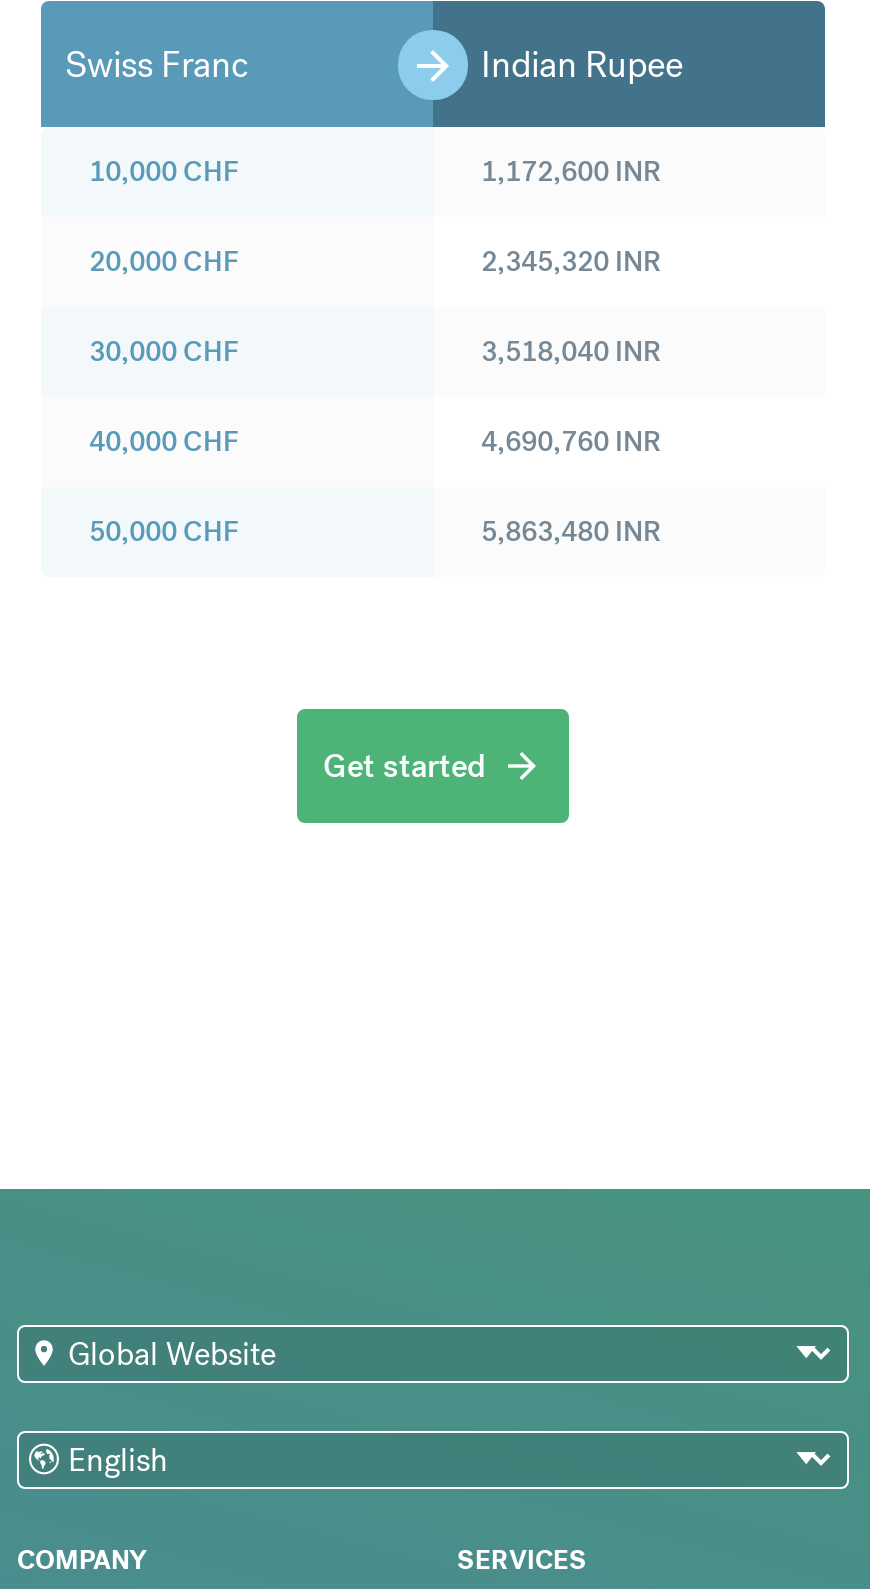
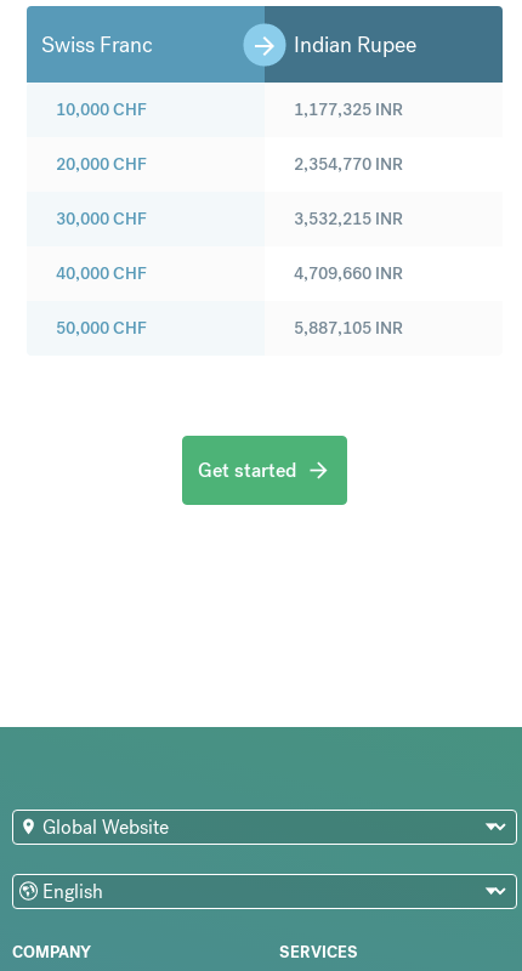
[481,153,661,189] 1,172,600 INR -> [294,99,403,120] 1,177,325 INR
[481,243,661,279] 2,345,320 INR -> [294,153,403,175] 2,354,770 INR
[481,333,661,369] 3,518,040 INR -> [294,208,403,230] 3,532,215 INR
[481,423,661,459] 4,690,760 INR -> [294,262,403,284] 4,709,660 INR
[481,513,661,549] 5,863,480 INR -> [294,317,403,339] 5,887,105 INR

